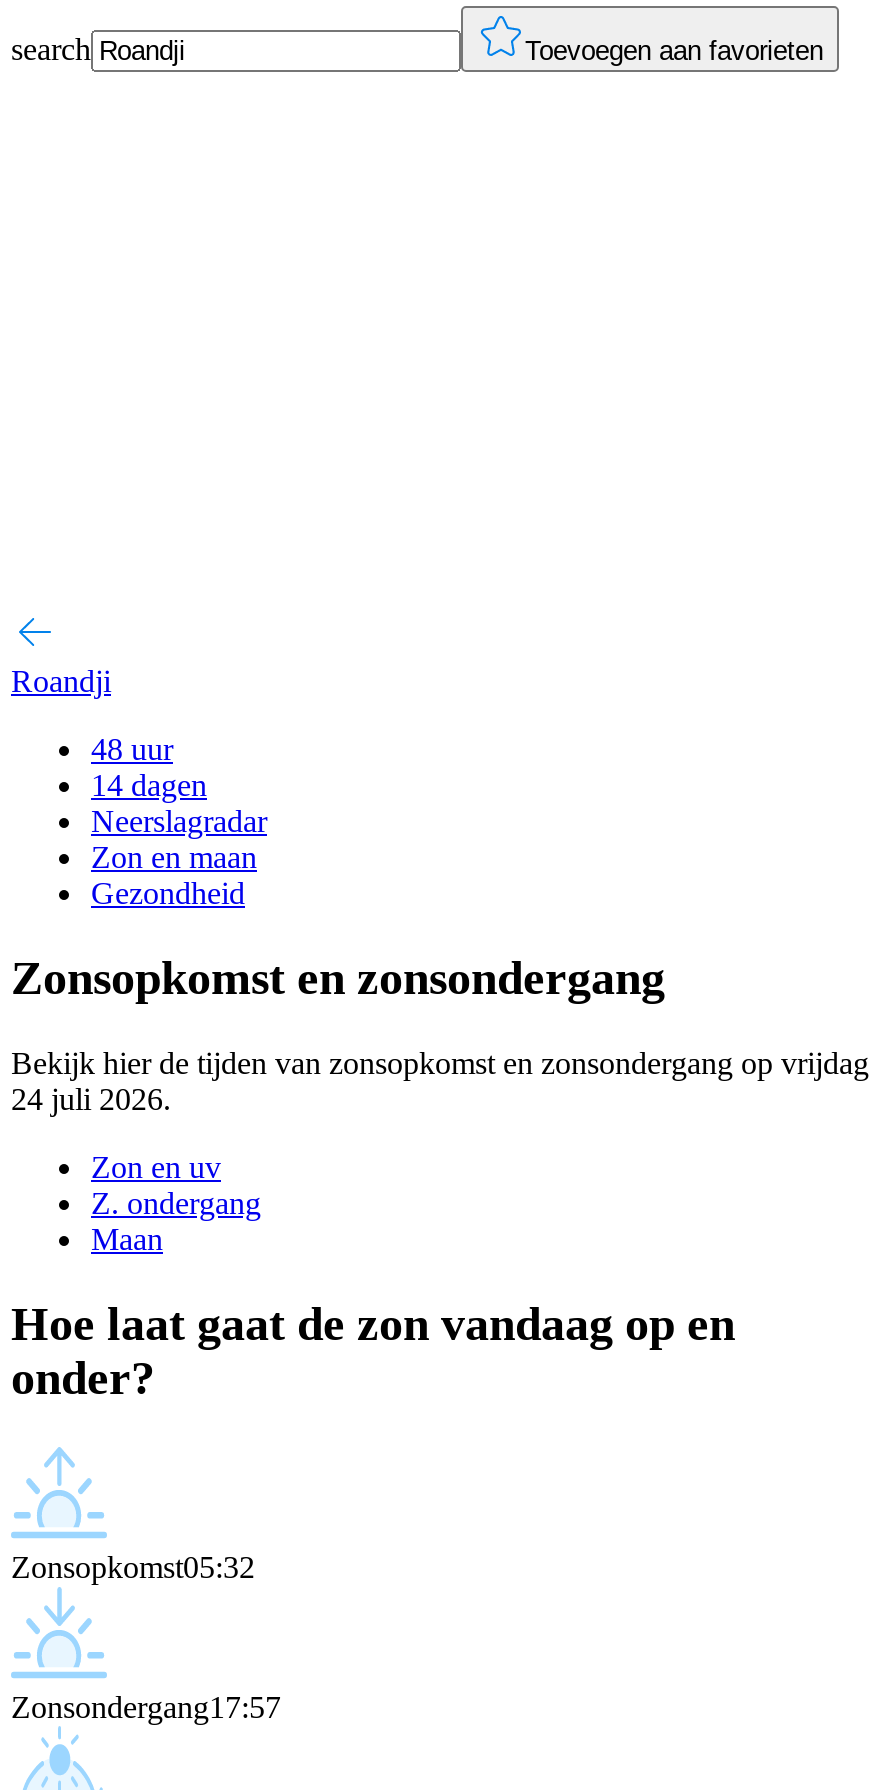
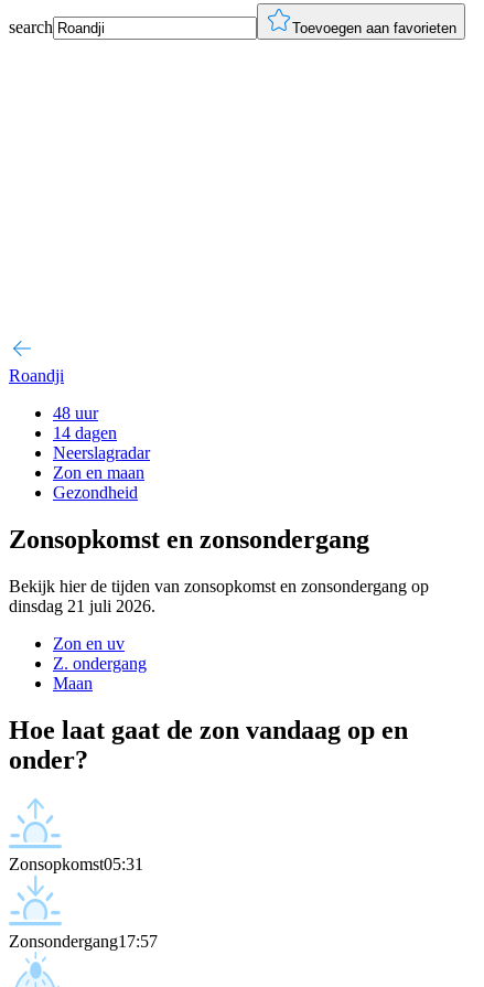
[11,1046,869,1116] Bekijk hier de tijden van zonsopkomst en zonsondergang op vrijdag | 24 juli 2026. -> [9,577,429,615] Bekijk hier de tijden van zonsopkomst en zonsondergang op | dinsdag 21 juli 2026.
[11,1549,255,1583] Zonsopkomst05:32 -> [9,854,143,873] Zonsopkomst05:31

